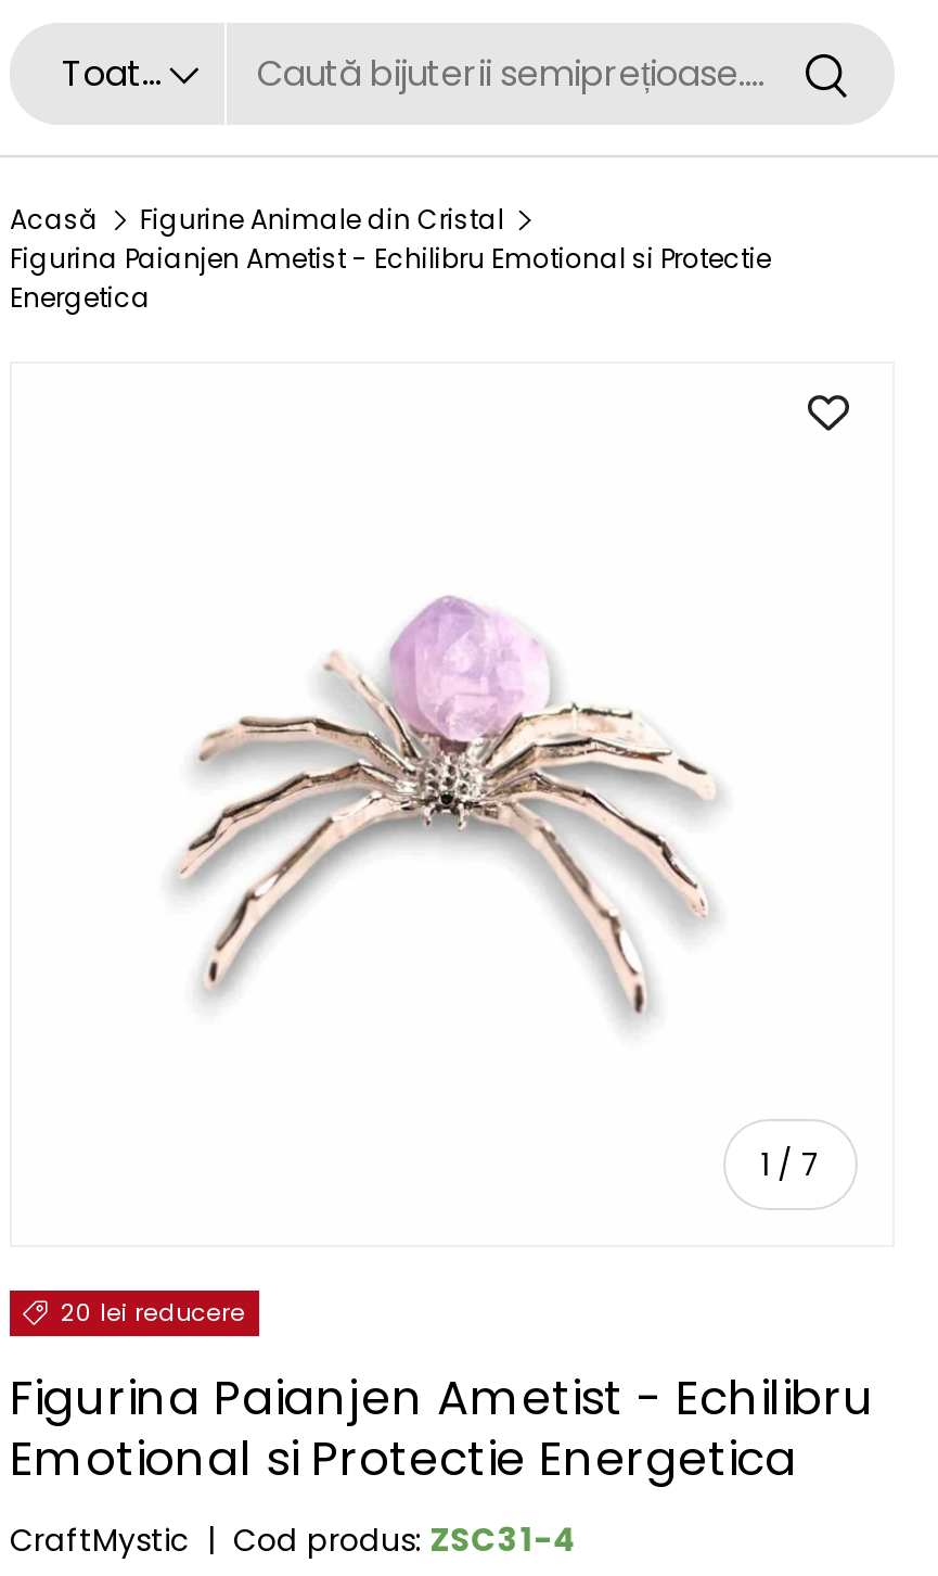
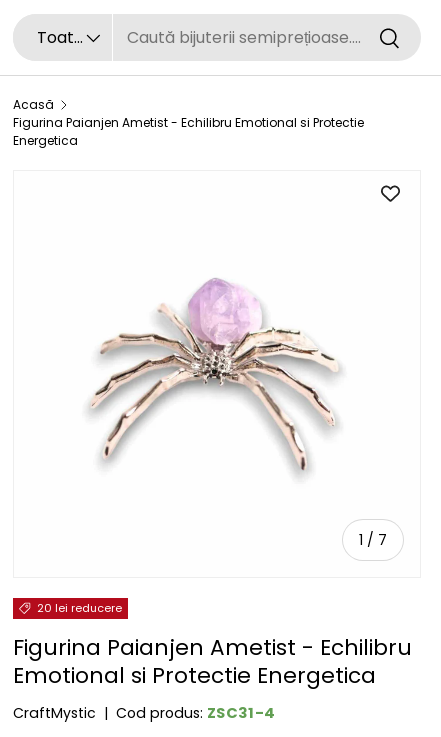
[140,201,504,238] Figurine Animale din Cristal -> none

